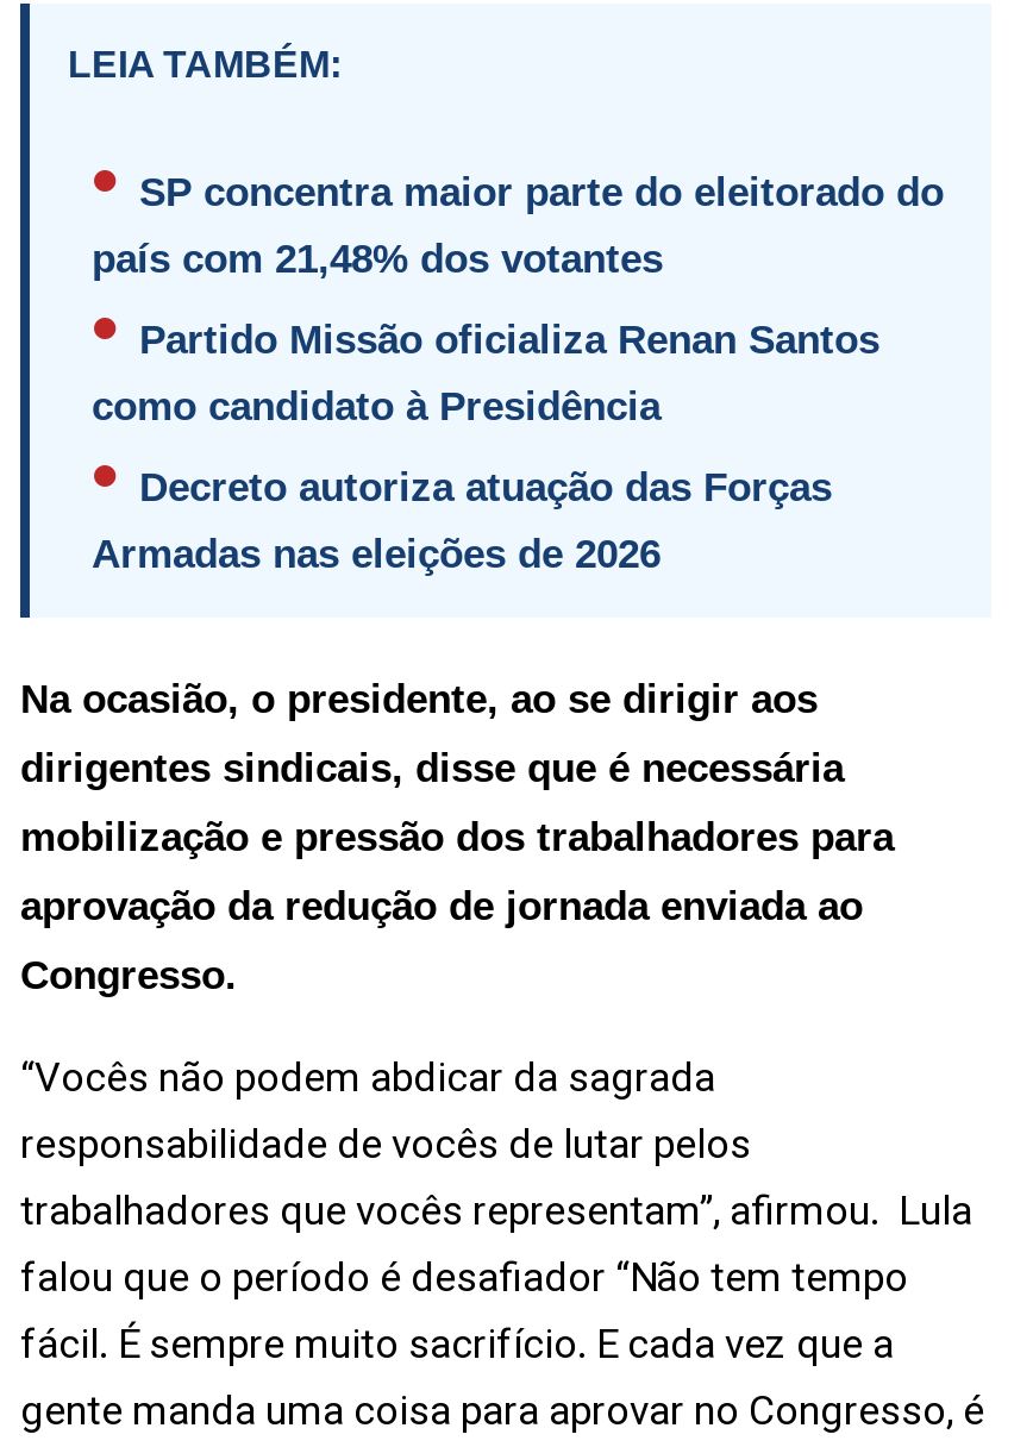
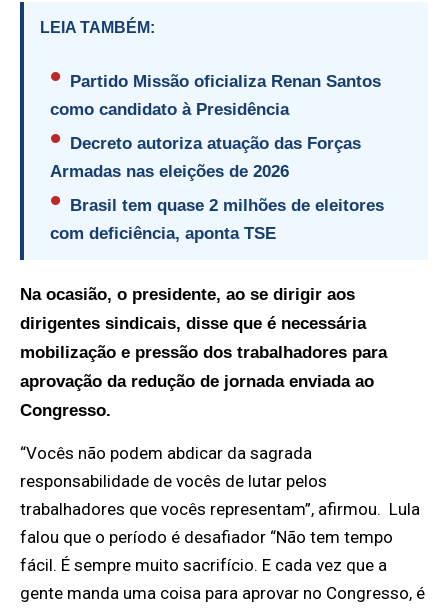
[92,170,944,282] SP concentra maior parte do eleitorado do | país com 21,48% dos votantes -> none
moved [92,317,879,577] -> [50,72,381,181]: Partido Missão oficializa Renan Santos | como candidato à Presidência | Decreto autoriza atuação das Forças | Armadas nas eleições de 2026
none -> [50,196,384,243] Brasil tem quase 2 milhões de eleitores | com deficiência, aponta TSE

